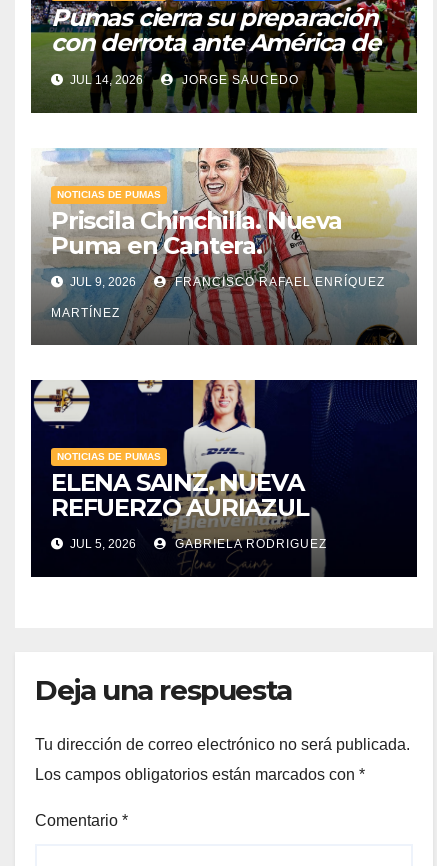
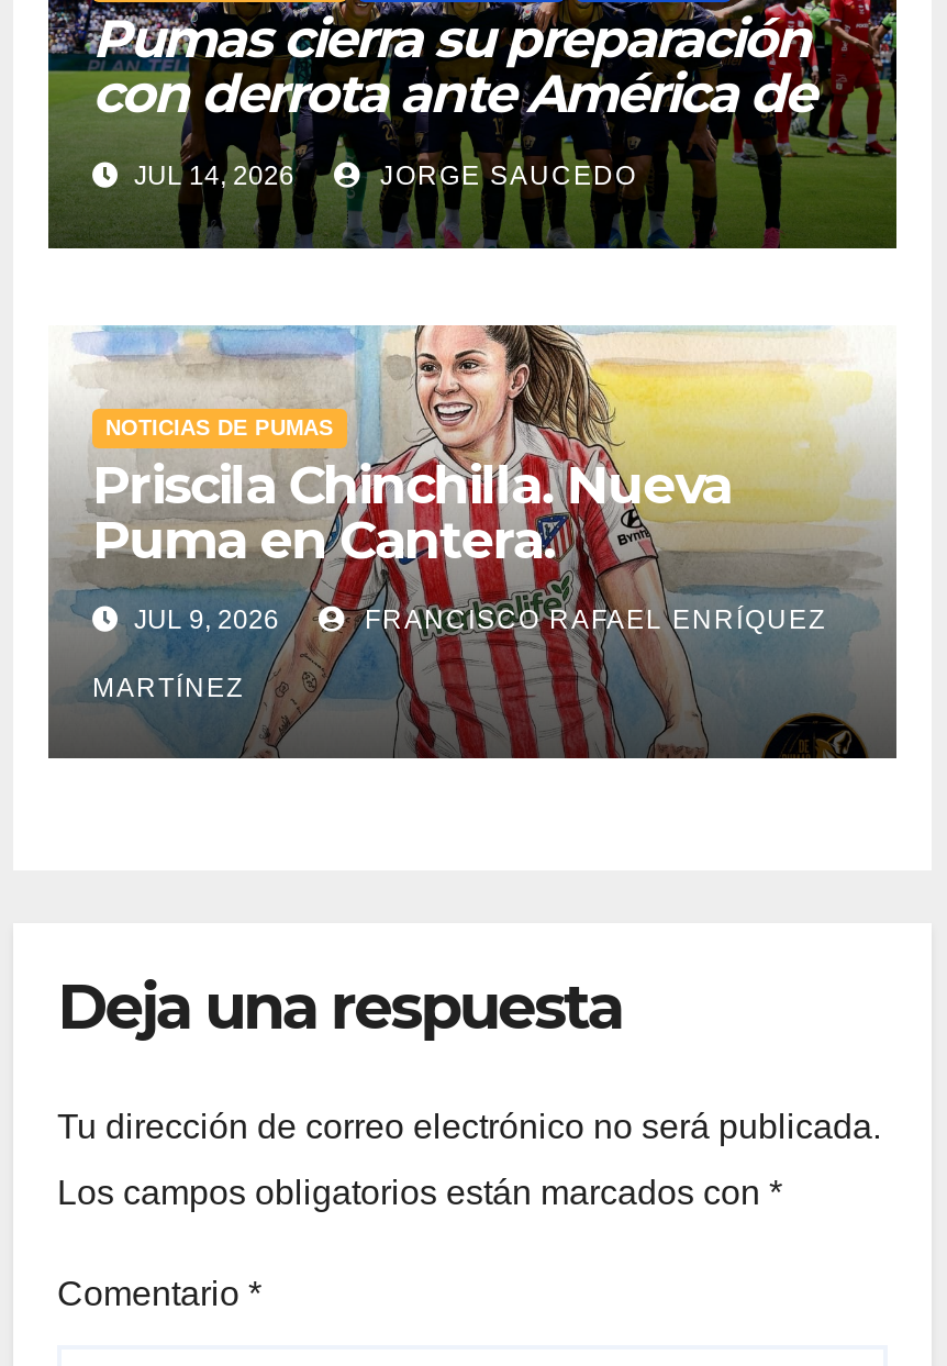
[30,379,418,577] [image] | NOTICIAS DE PUMAS | ELENA SAINZ, NUEVA | REFUERZO AURIAZUL | JUL 5, 2026 | GABRIELA RODRIGUEZ -> none

